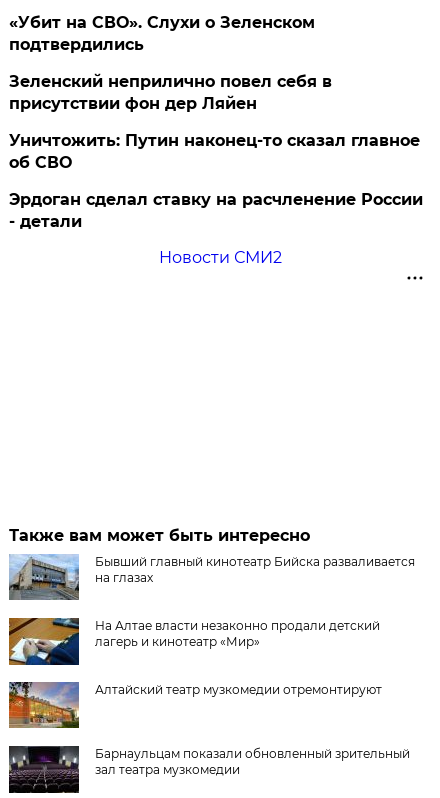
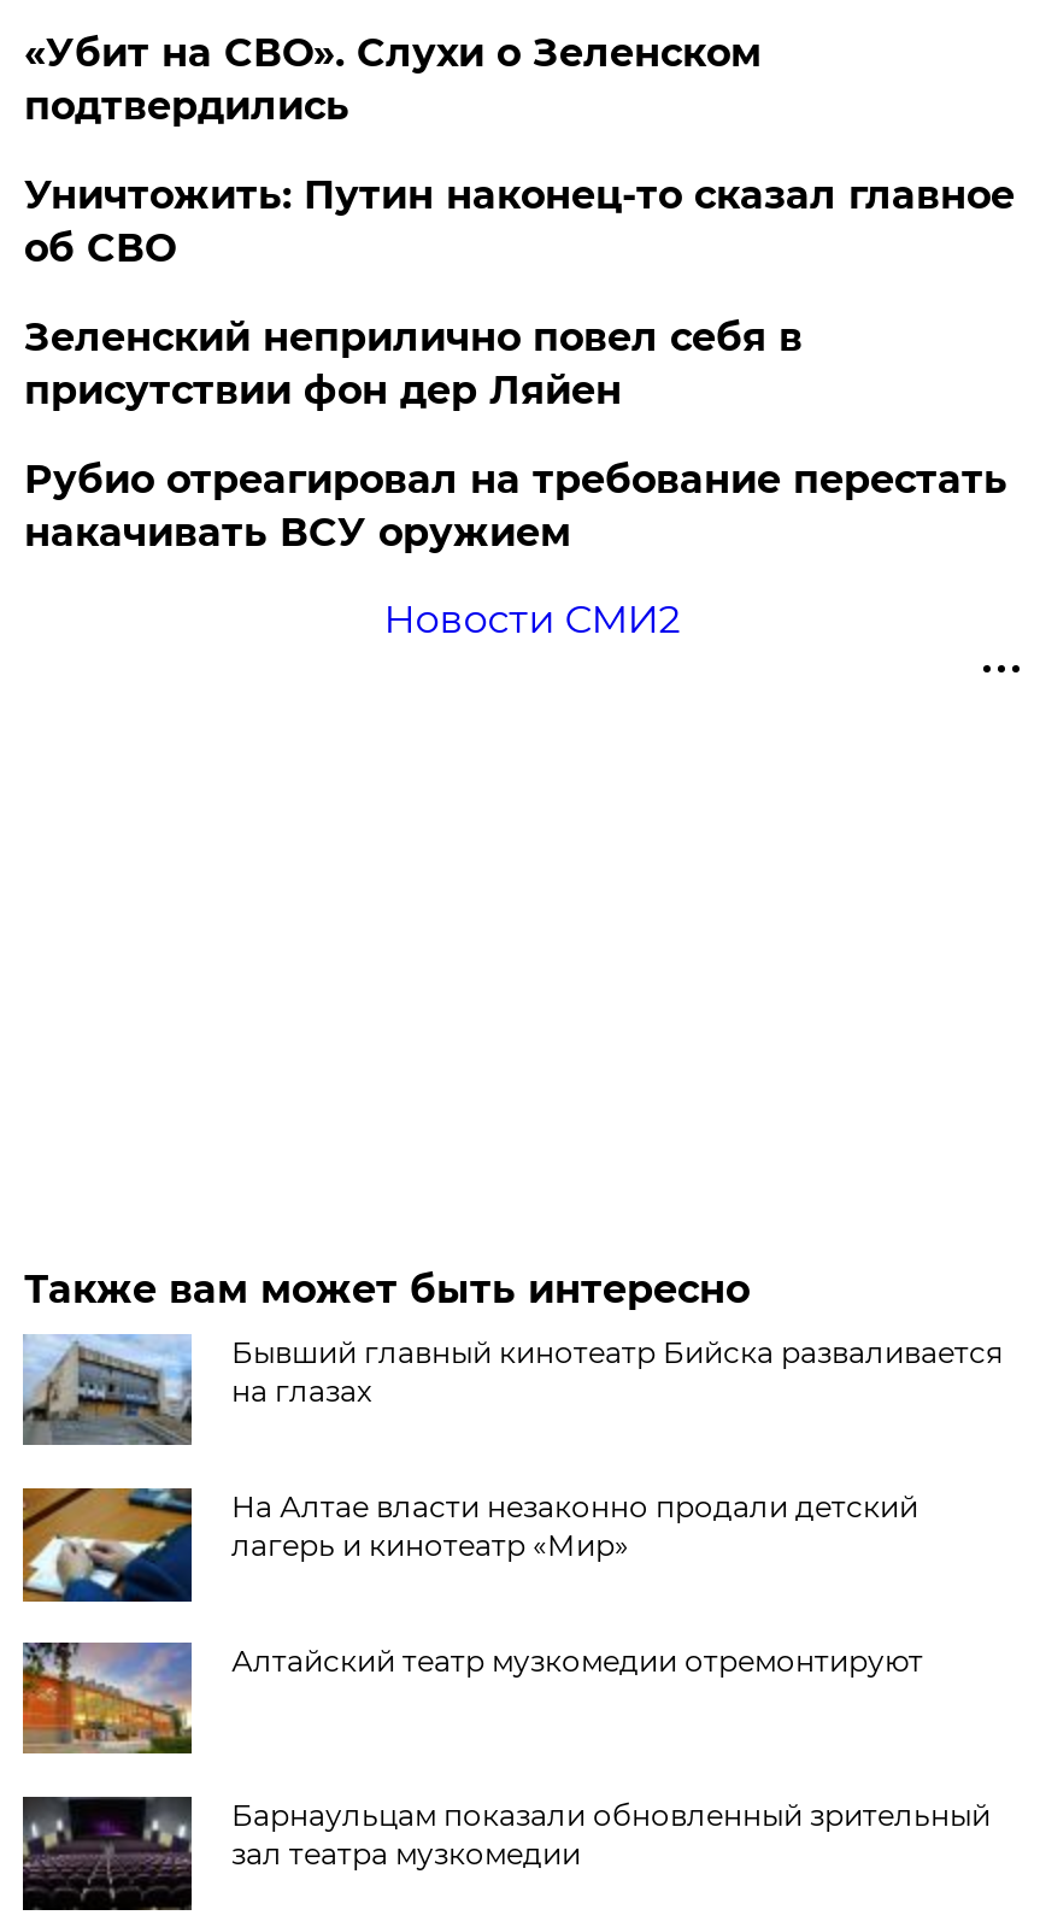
moved [9,72,332,113] -> [24,314,802,413]: Зеленский неприлично повел cебя в | присутствии фон дер Ляйен
moved [9,131,420,172] -> [24,172,1014,271]: Уничтожить: Путин наконец-то сказал главное | об СВО
[9,190,423,231] Эрдоган сделал ставку на расчленение России | - детали -> [24,457,1007,555] Рубио отреагировал на требование перестать | накачивать ВСУ оружием

